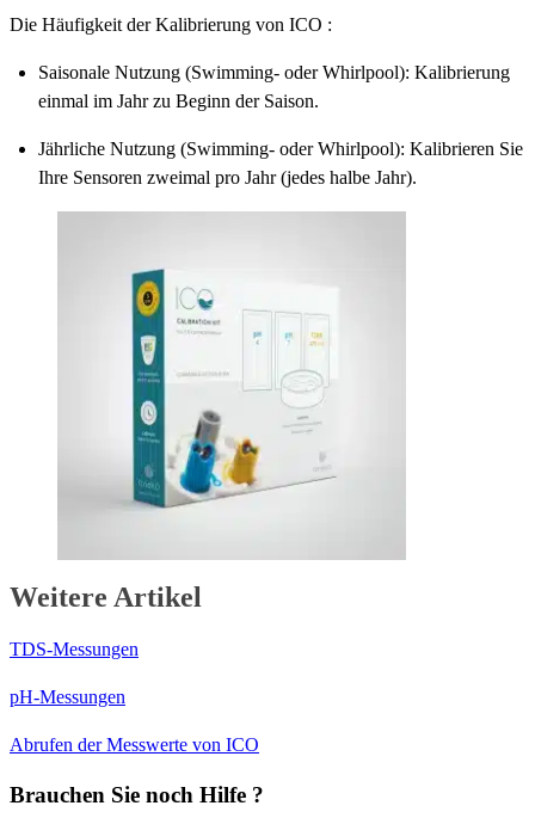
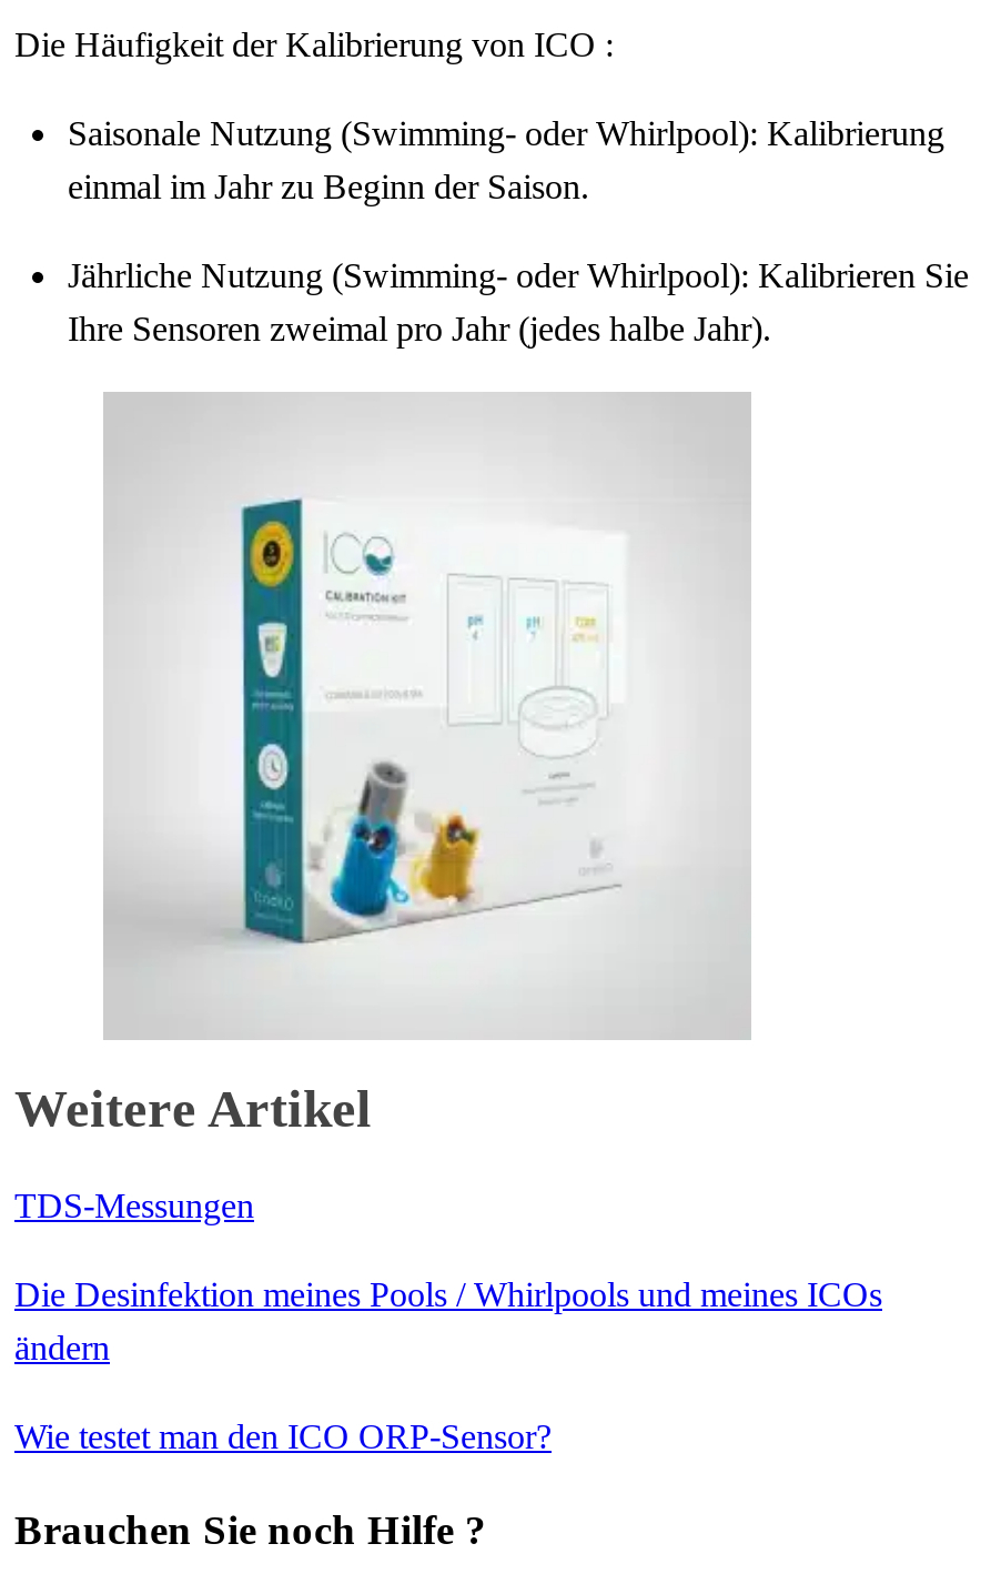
[10,687,125,707] pH-Messungen -> [14,1275,882,1366] Die Desinfektion meines Pools / Whirlpools und meines ICOs | ändern
[10,734,259,755] Abrufen der Messwerte von ICO -> [14,1417,552,1455] Wie testet man den ICO ORP-Sensor?

